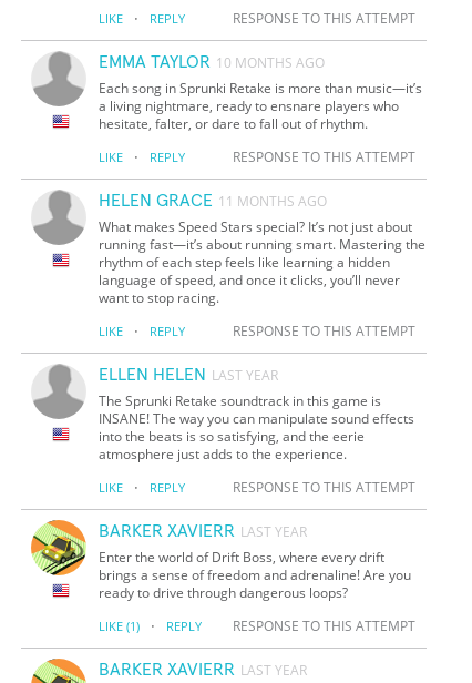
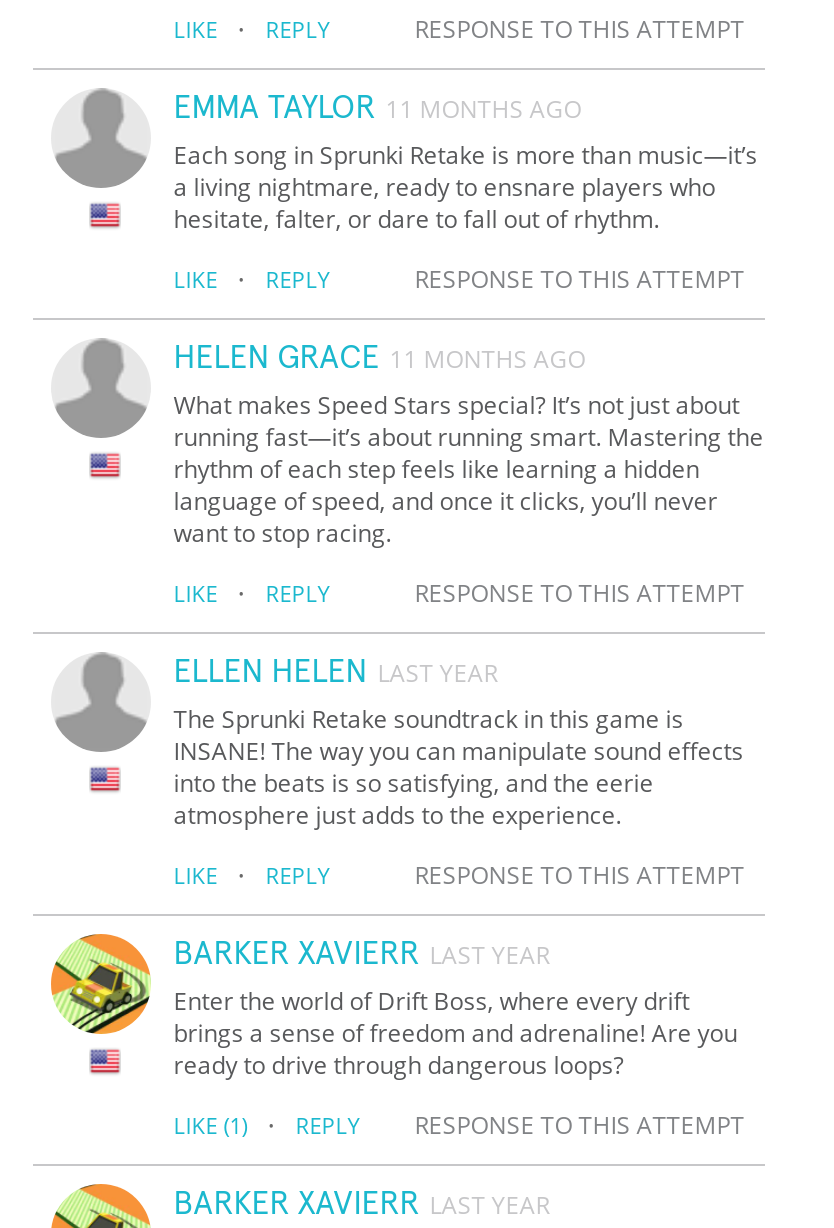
[99,53,325,72] EMMA TAYLOR 10 MONTHS AGO -> [173,91,581,125] EMMA TAYLOR 11 MONTHS AGO

